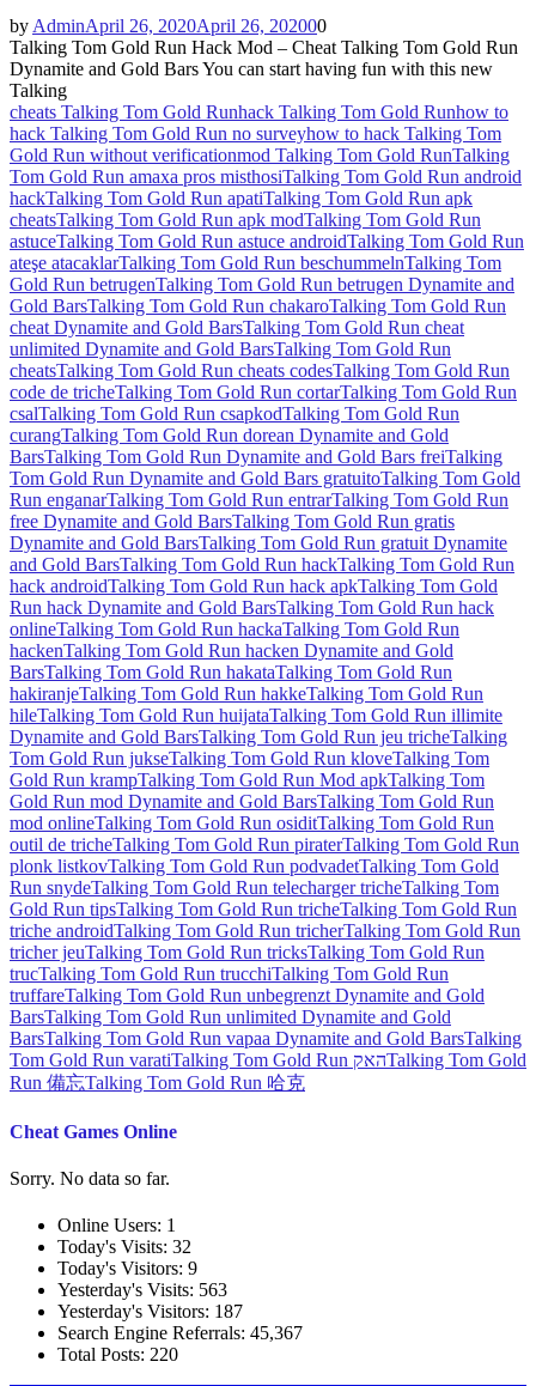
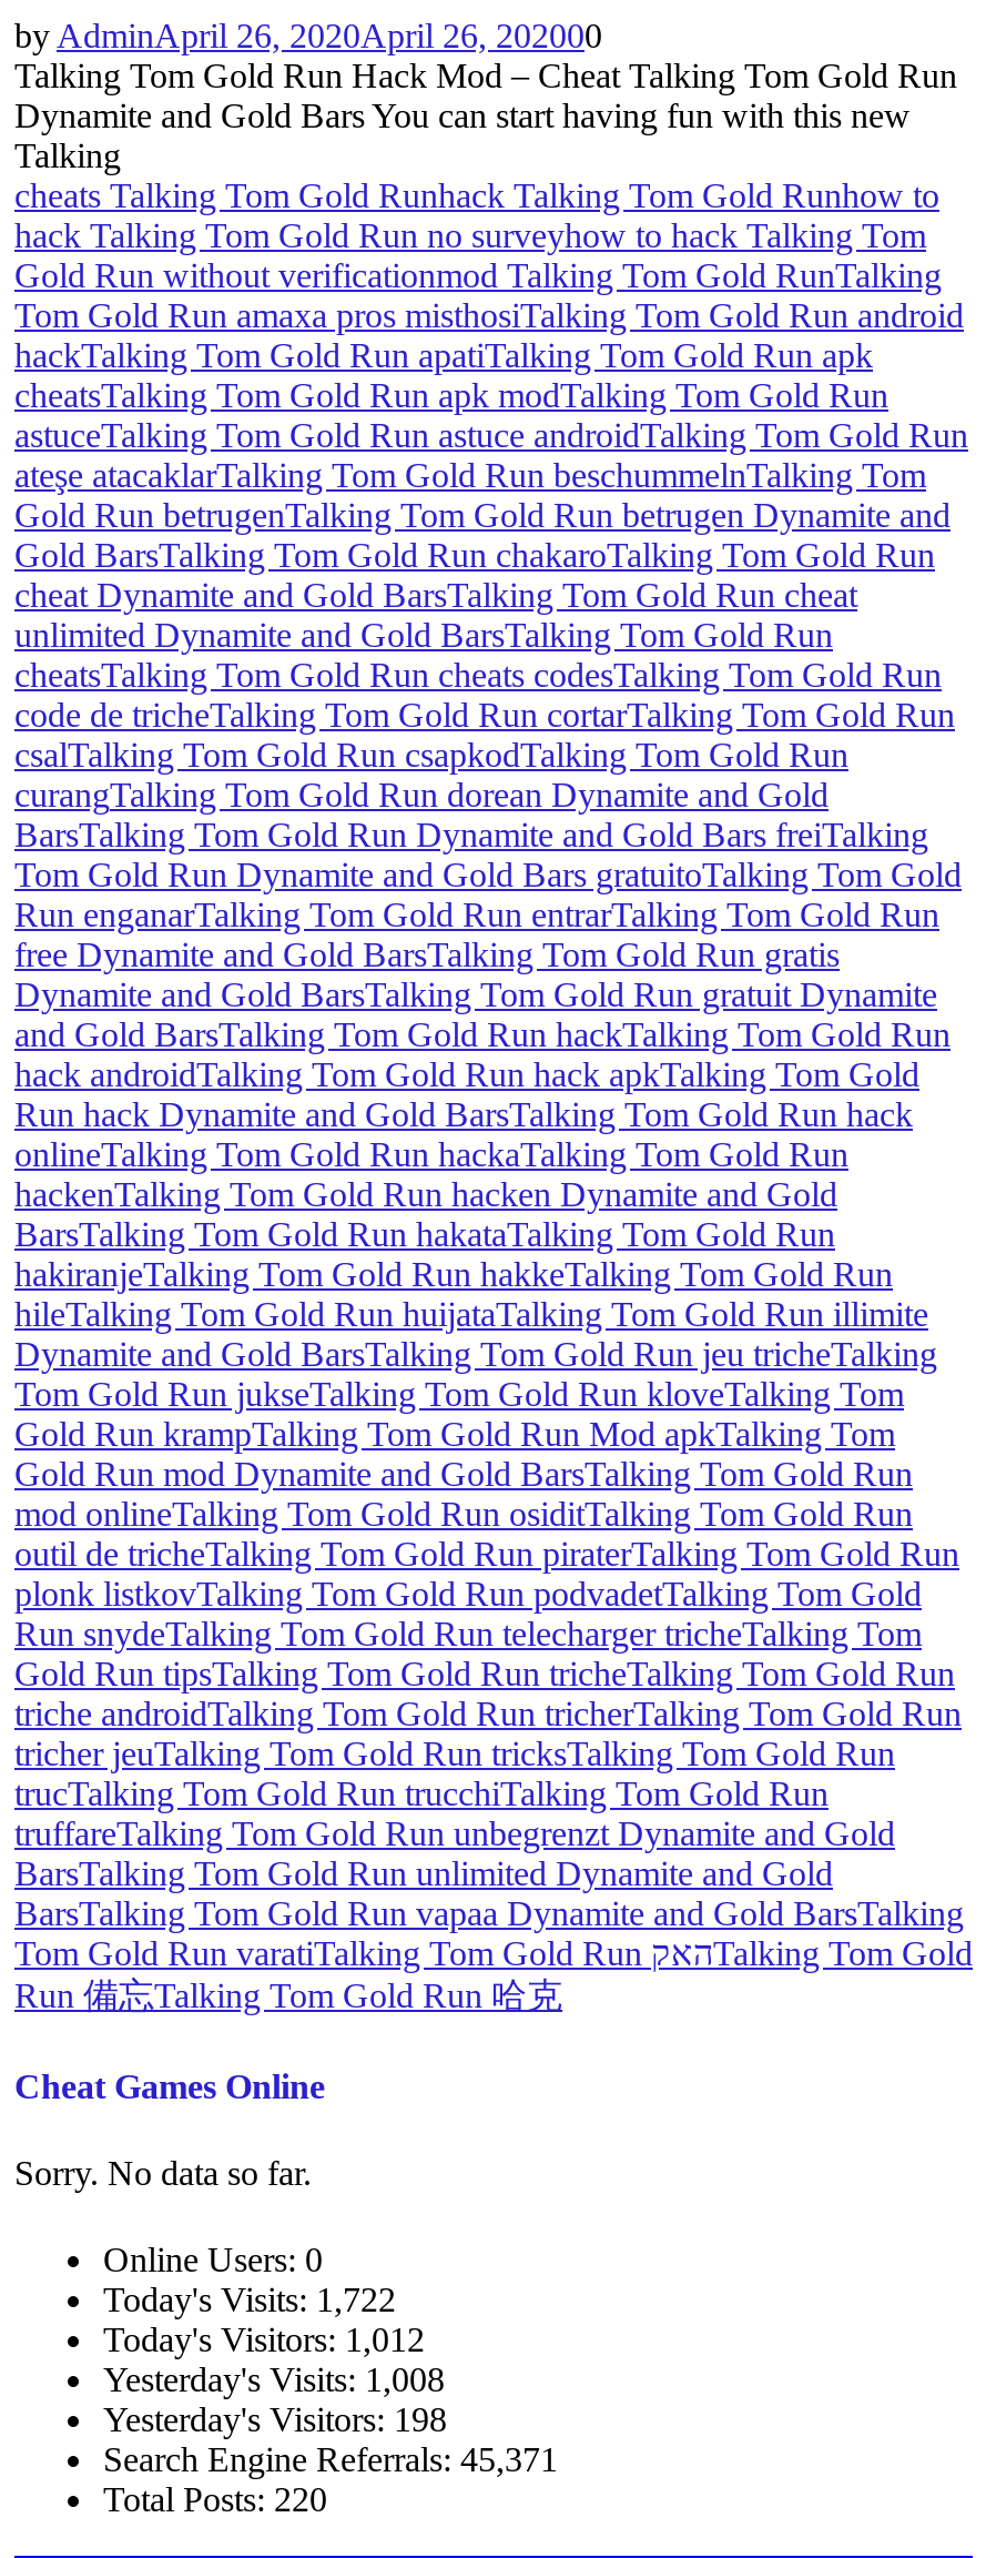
[57,1215,176,1236] Online Users: 1 -> [103,2242,323,2279] Online Users: 0
[57,1237,191,1257] Today's Visits: 32 -> [103,2282,396,2319] Today's Visits: 1,722
[57,1259,197,1279] Today's Visitors: 9 -> [103,2322,425,2359] Today's Visitors: 1,012
[57,1280,227,1300] Yesterday's Visits: 563 -> [103,2362,445,2399] Yesterday's Visits: 1,008
[57,1302,243,1322] Yesterday's Visitors: 187 -> [103,2402,447,2439] Yesterday's Visitors: 198
[57,1323,303,1344] Search Engine Referrals: 45,367 -> [103,2441,558,2479] Search Engine Referrals: 45,371

